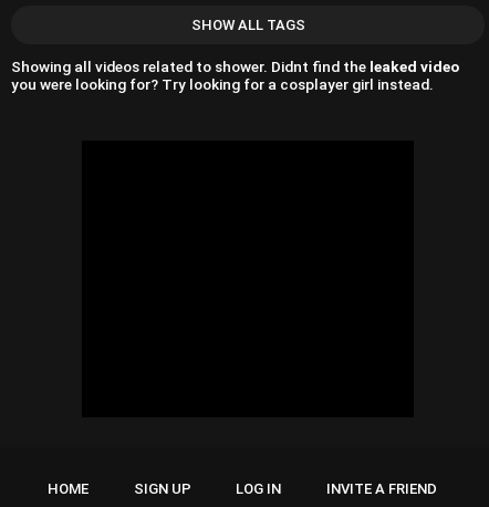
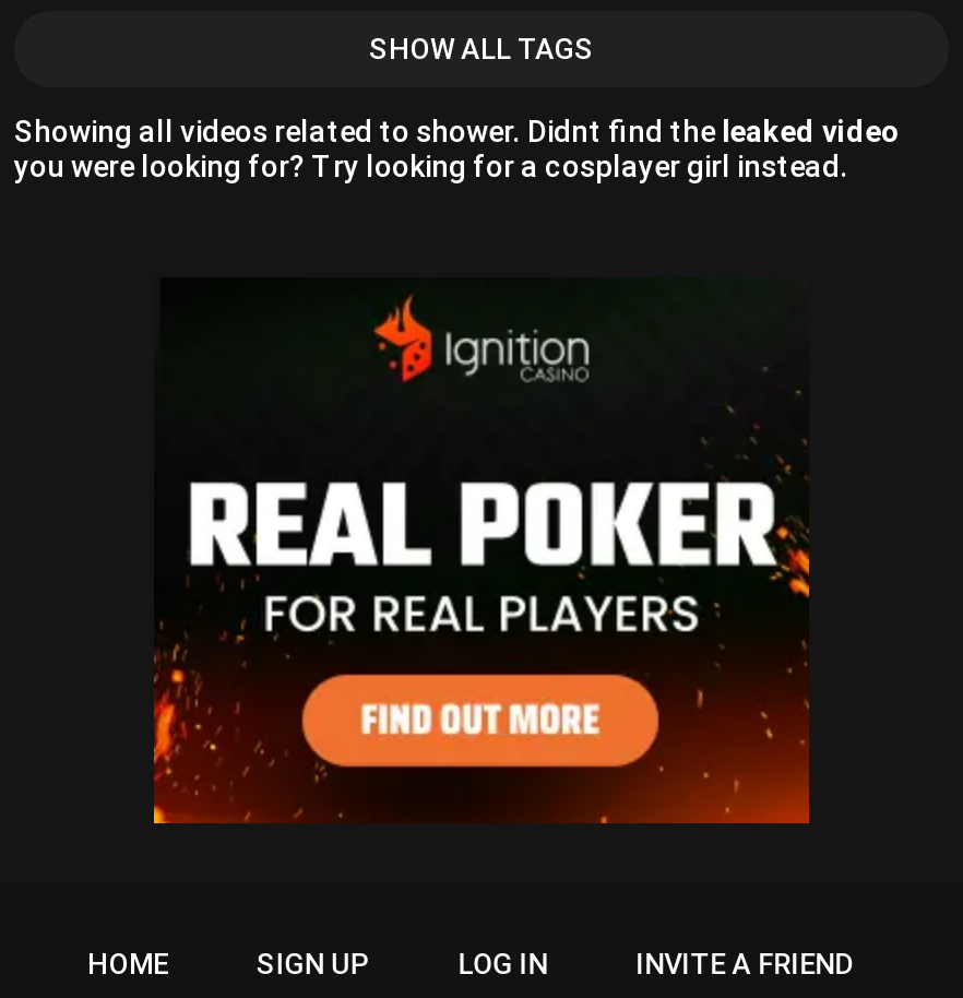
none -> [152,295,811,825] [image]

